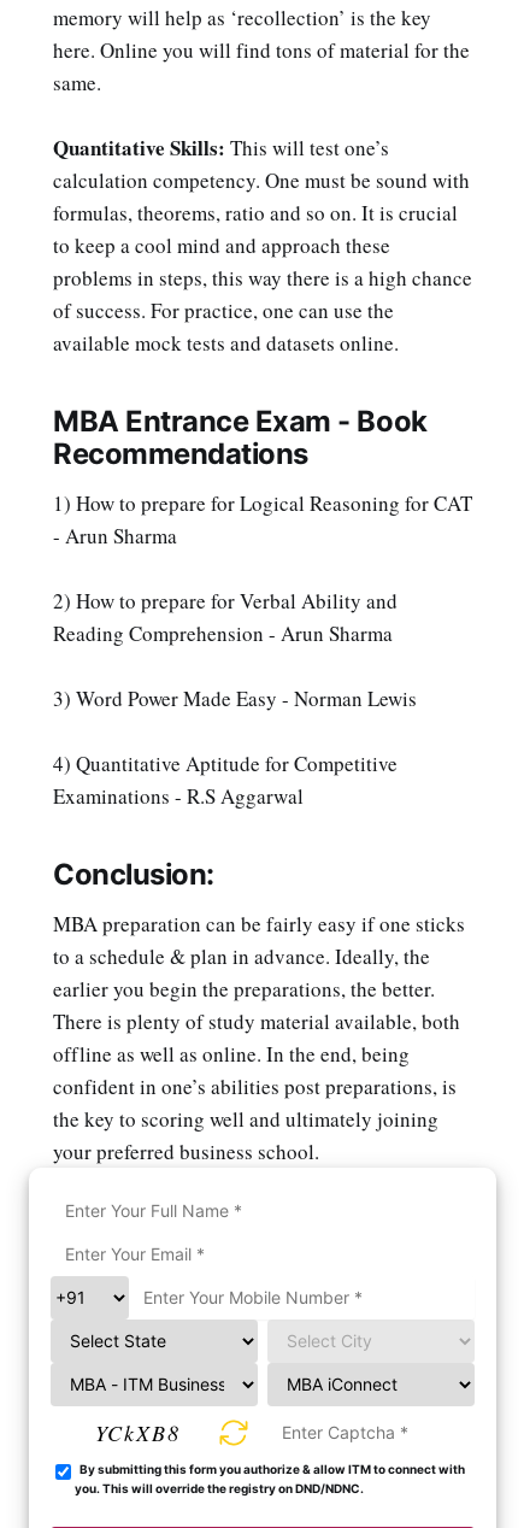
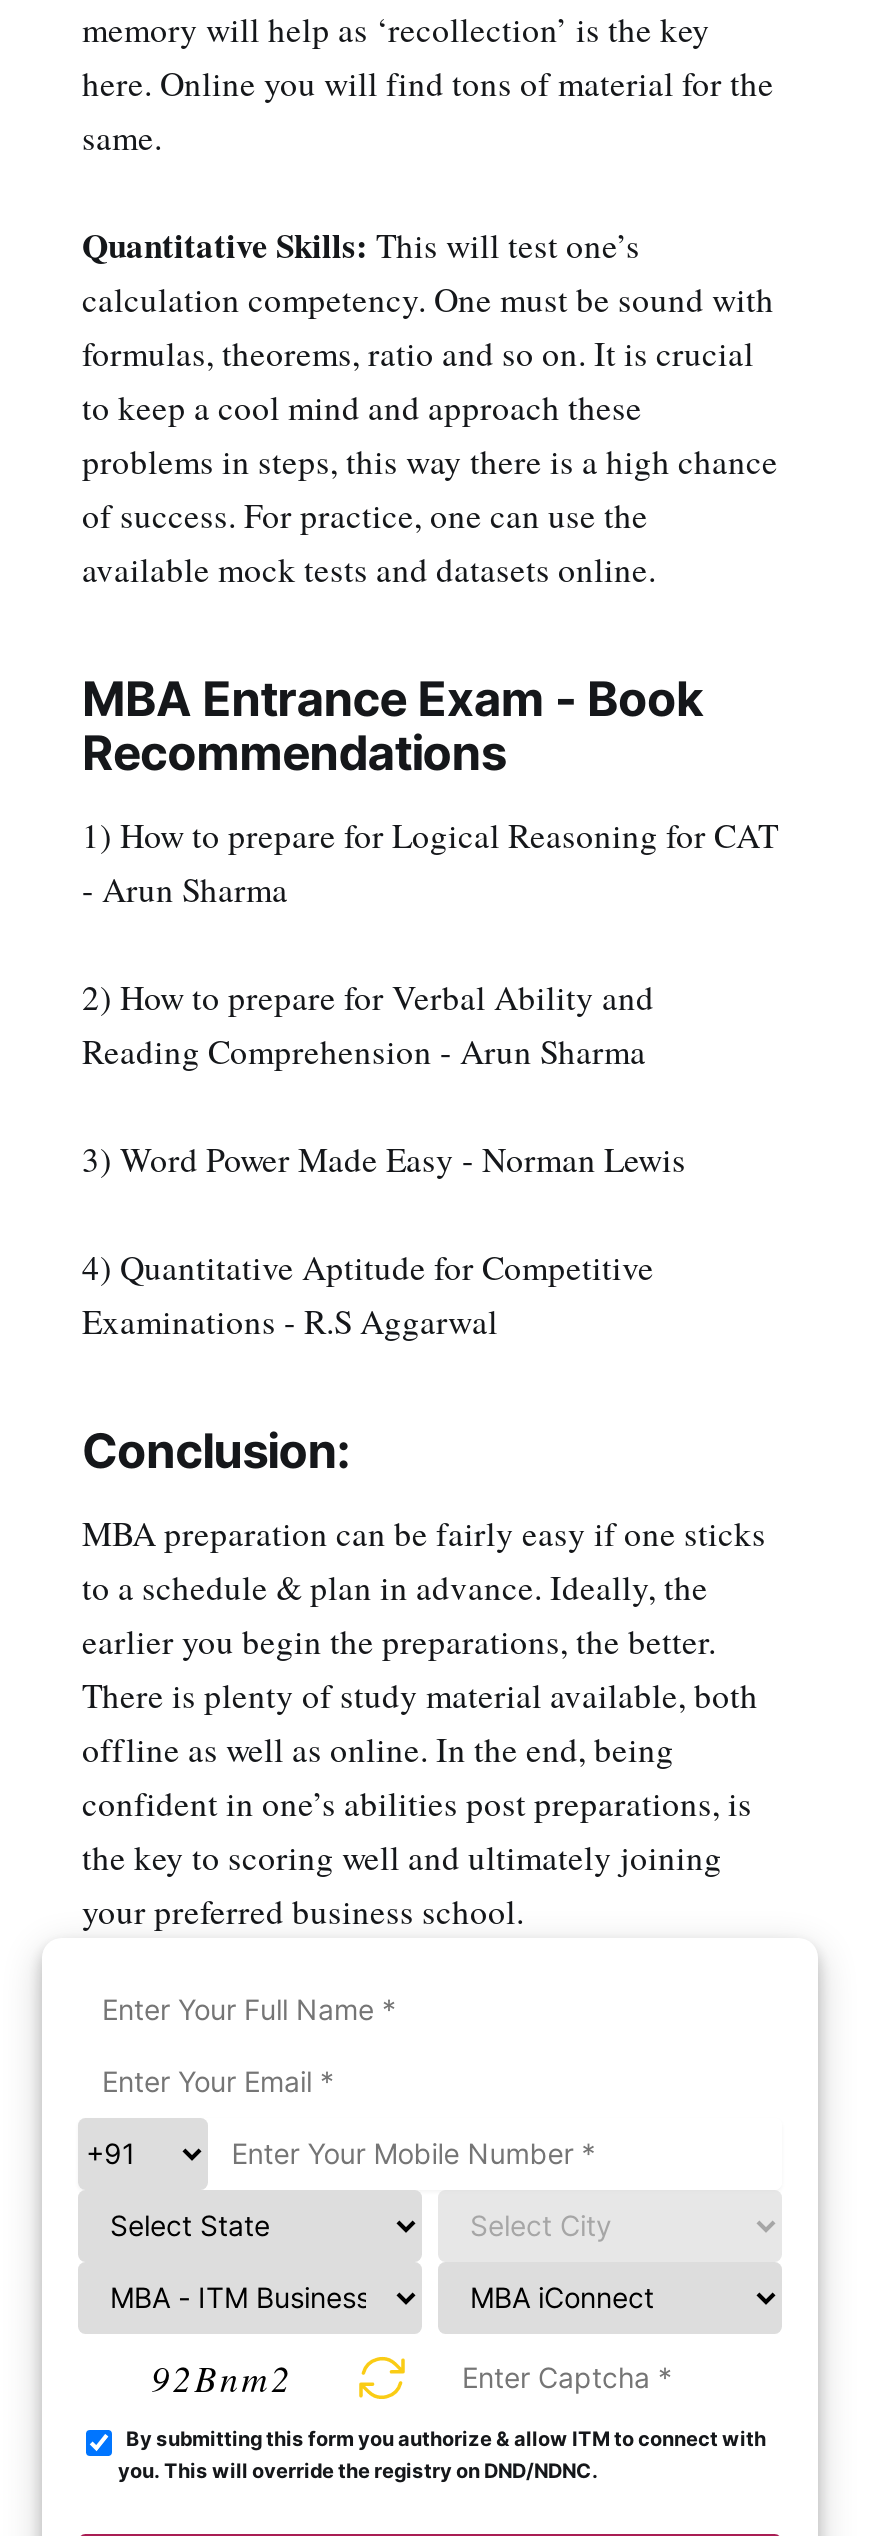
[95,1418,180,1447] YCkXB8 -> [151,2354,293,2402] 92Bnm2

